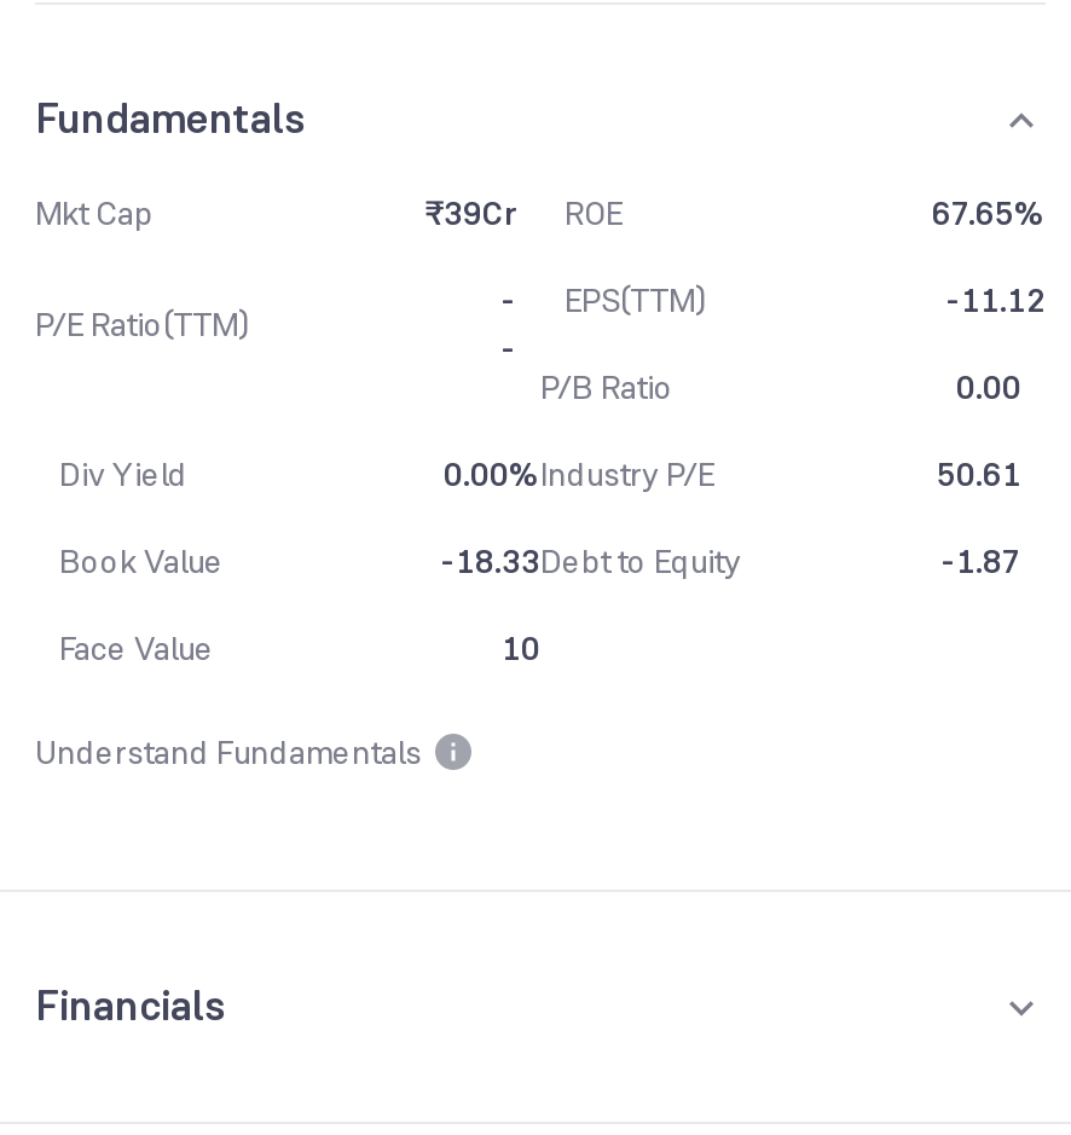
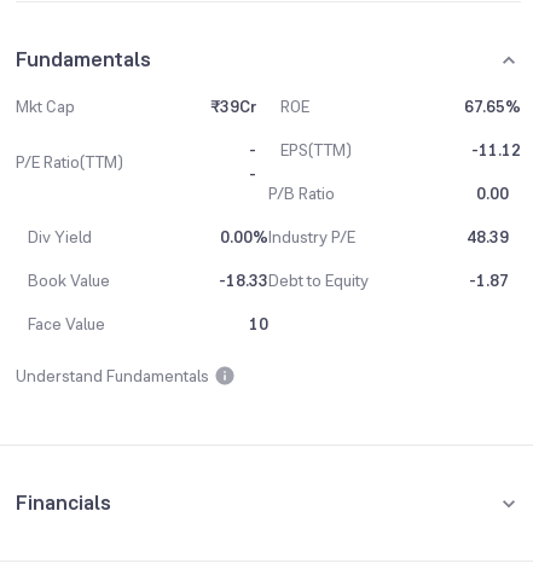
[937,452,1021,496] 50.61 -> [467,226,509,248] 48.39

